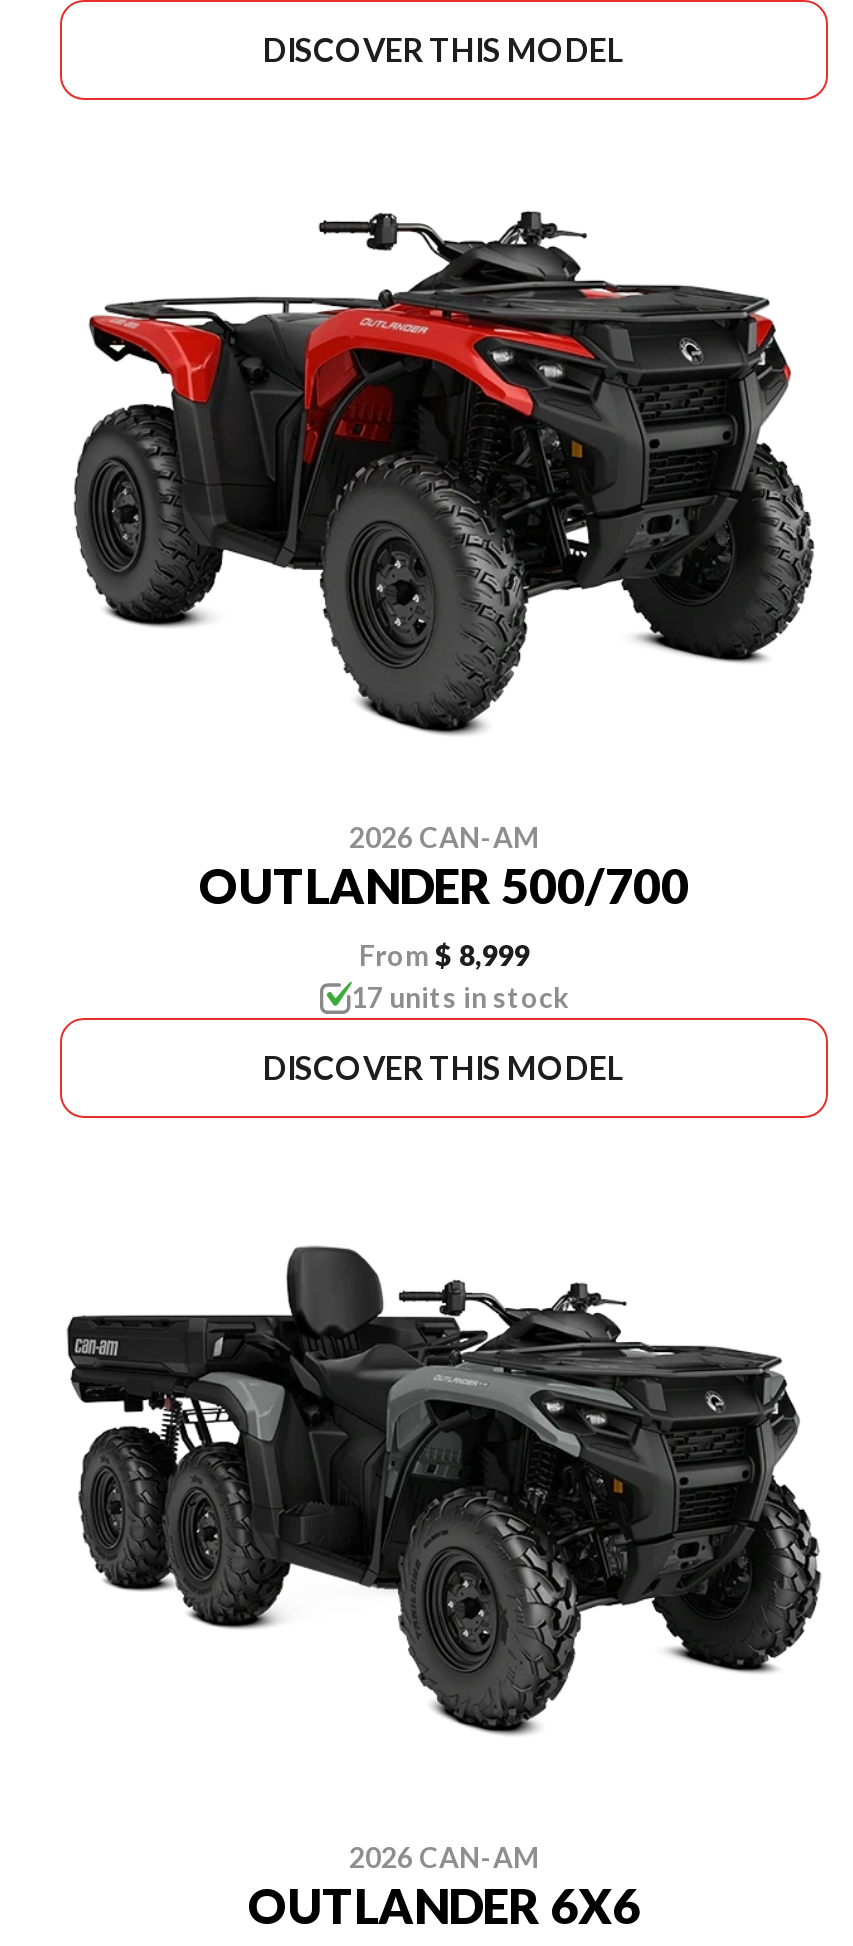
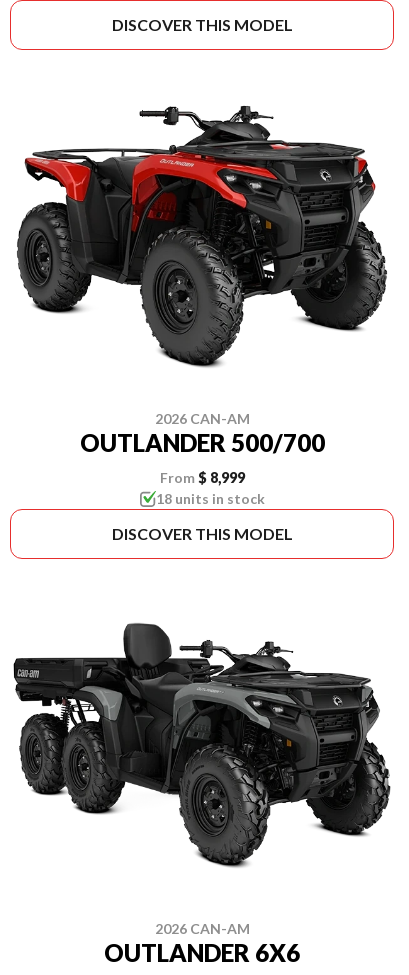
[351,980,569,1014] 17 units in stock -> [155,490,264,507] 18 units in stock

